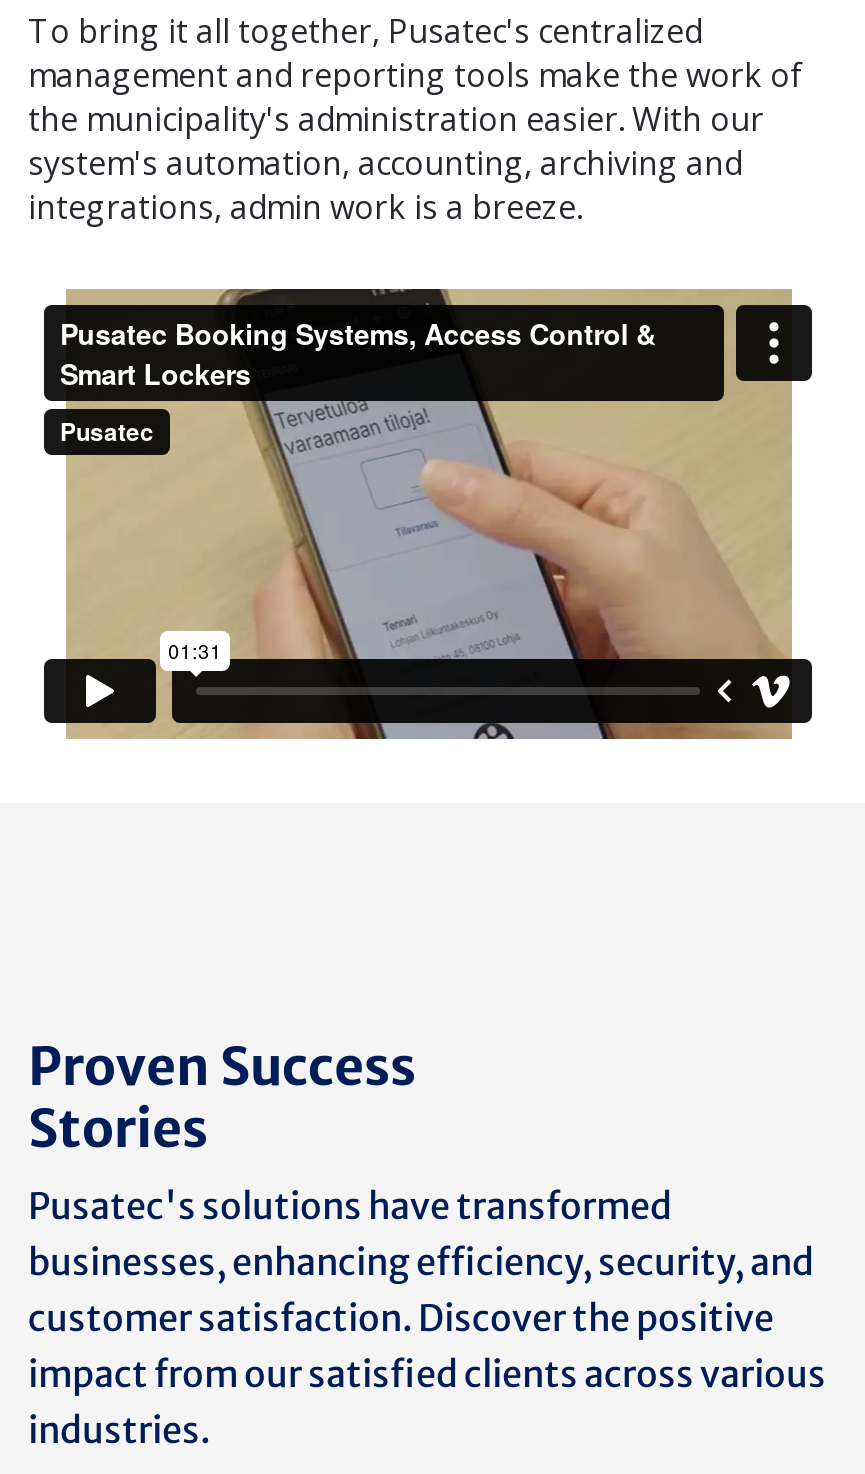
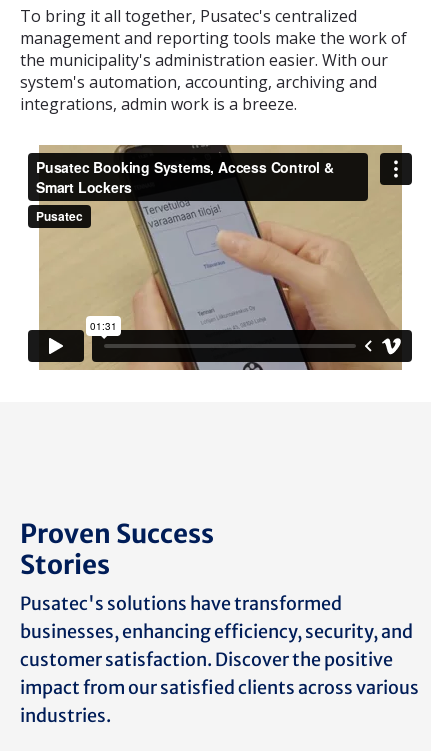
[734,303,814,383] [image] -> [374,153,412,191] [image]

